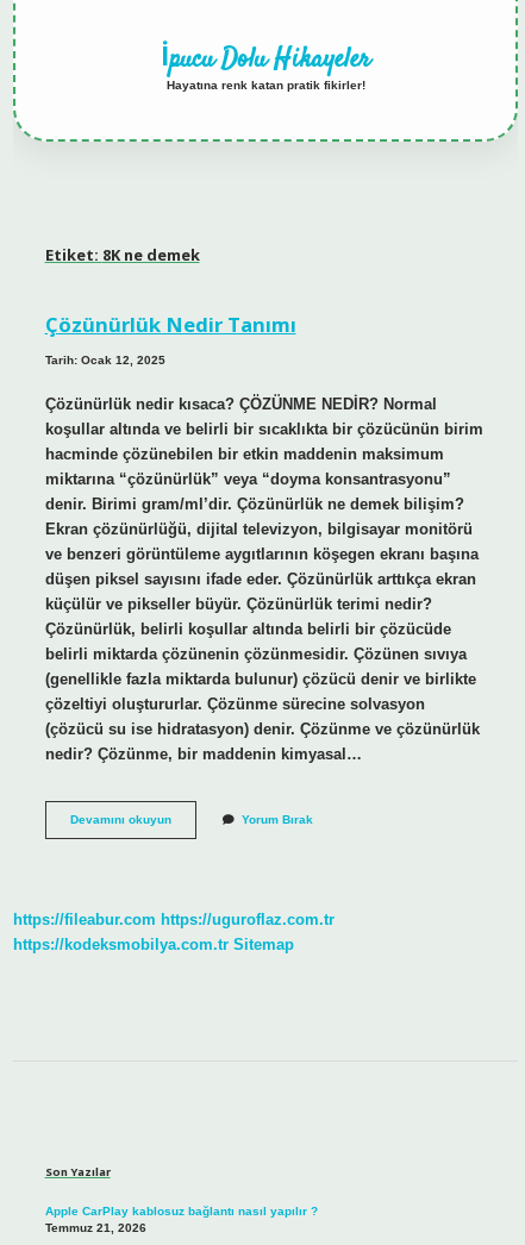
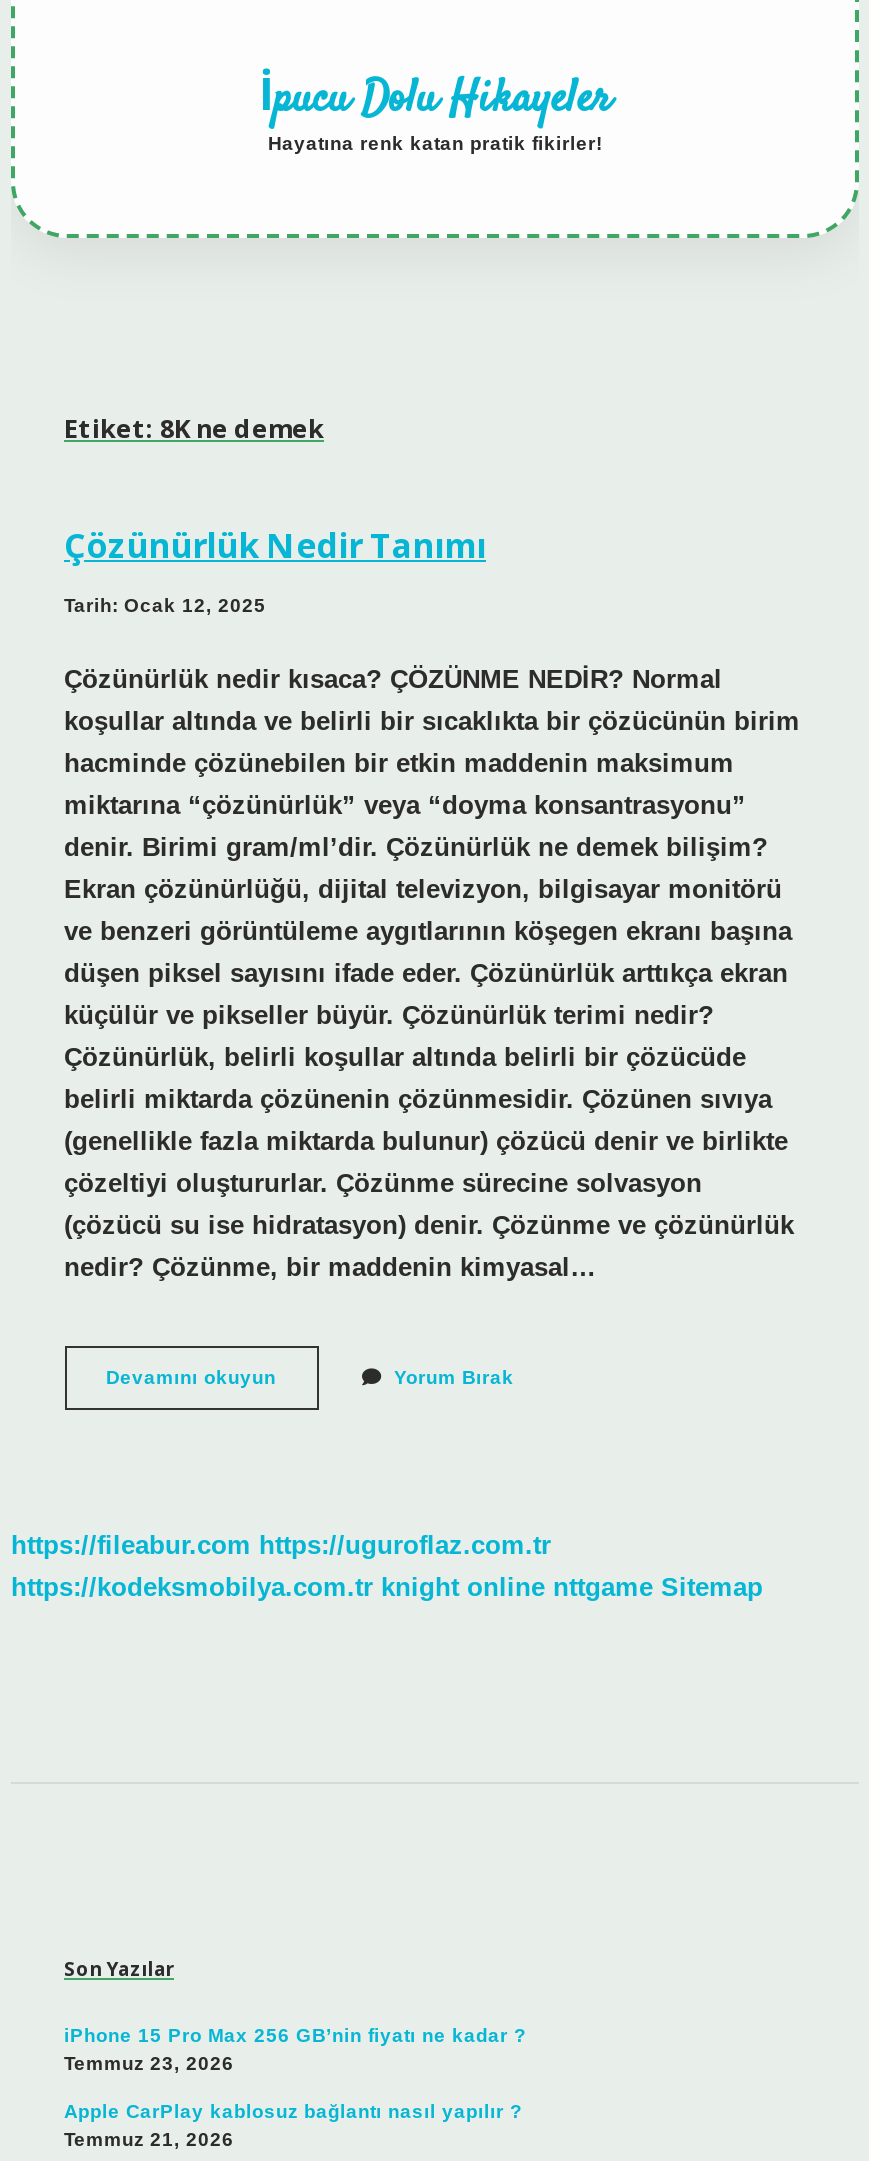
[13,936,294,954] https://kodeksmobilya.com.tr Sitemap -> [11,1573,763,1603] https://kodeksmobilya.com.tr knight online nttgame Sitemap
none -> [64,2025,526,2075] iPhone 15 Pro Max 256 GB’nin fiyatı ne kadar ? | Temmuz 23, 2026

